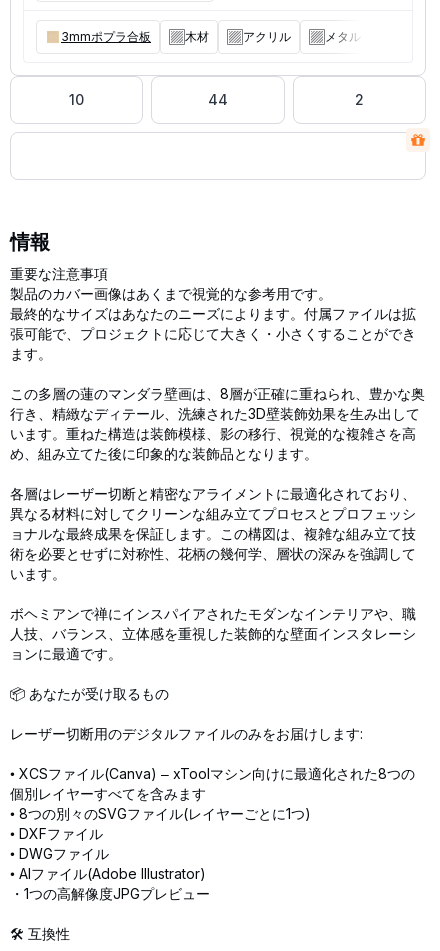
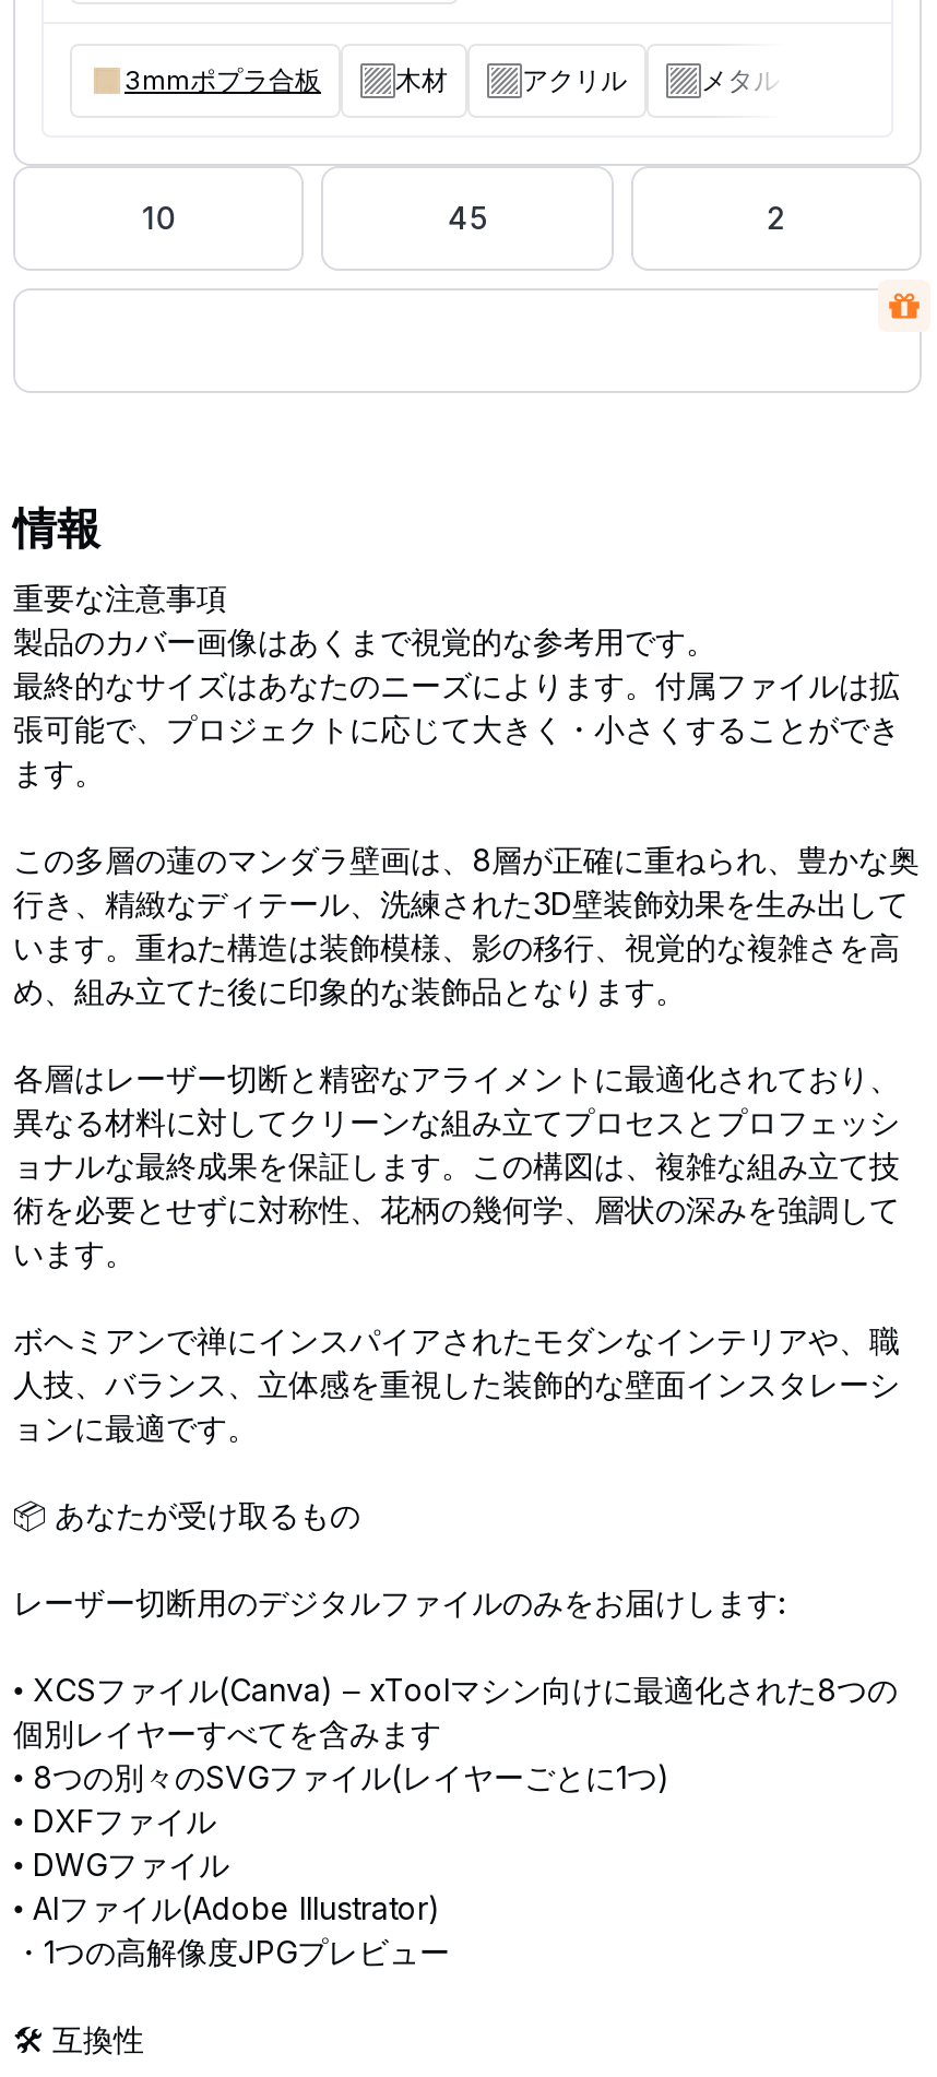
[208,91,228,108] 44 -> [448,199,487,236] 45

